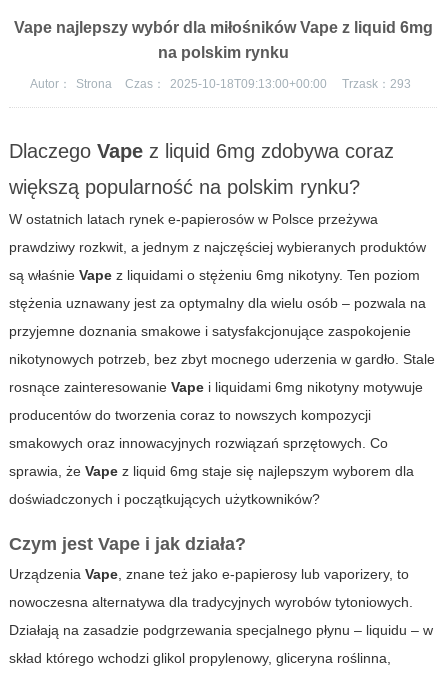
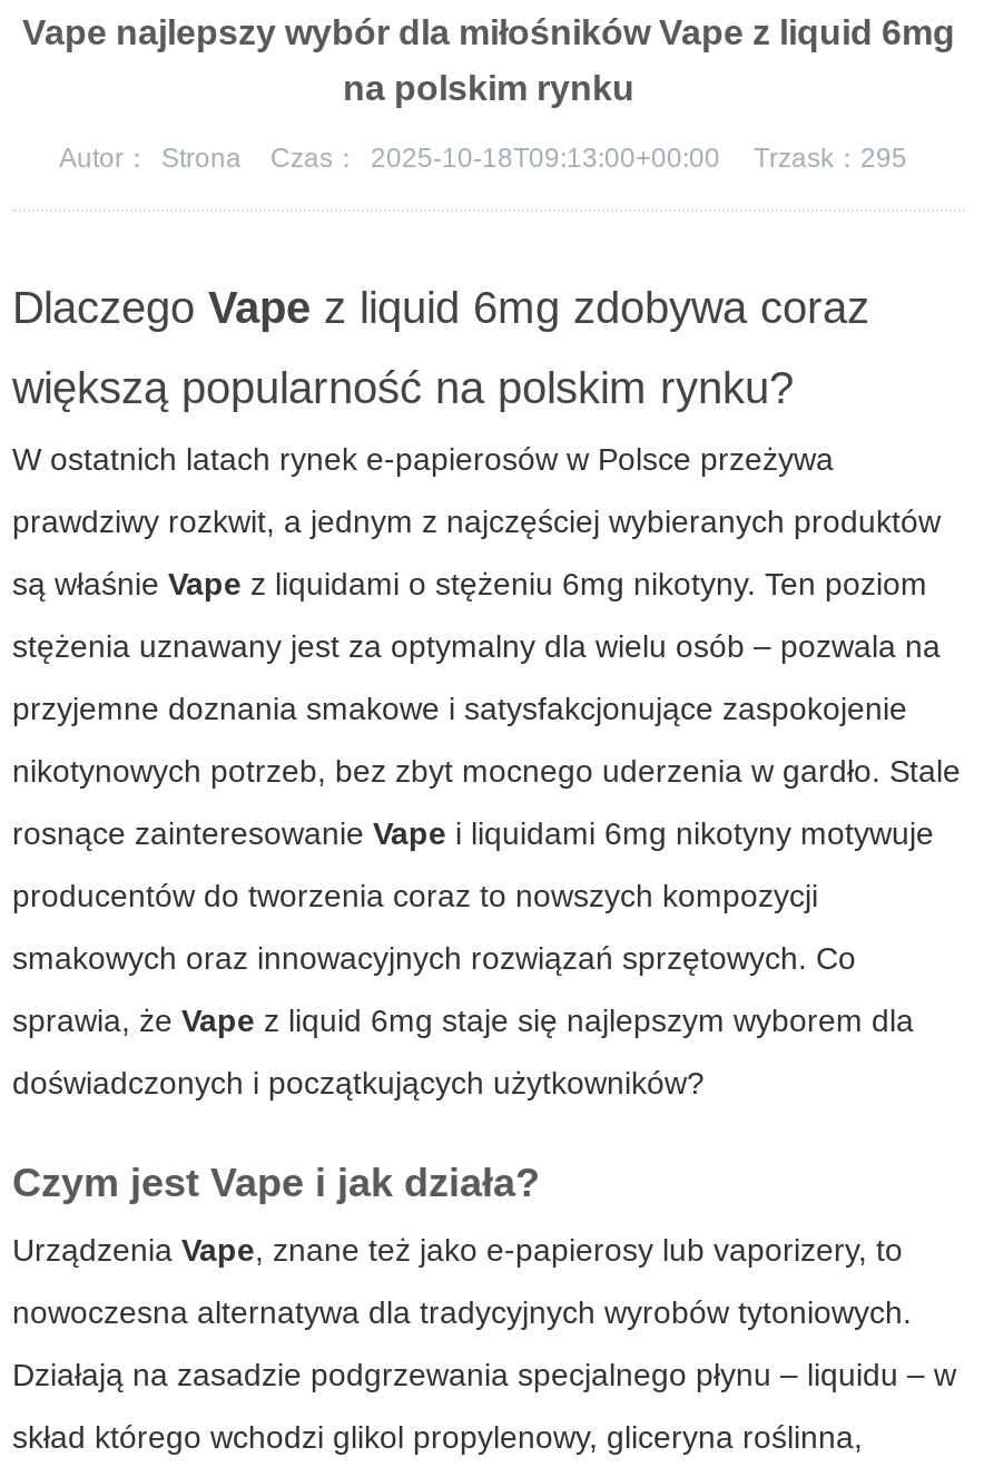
[30,77,411,91] Autor： Strona Czas： 2025-10-18T09:13:00+00:00 Trzask：293 -> [59,144,907,175] Autor： Strona Czas： 2025-10-18T09:13:00+00:00 Trzask：295

